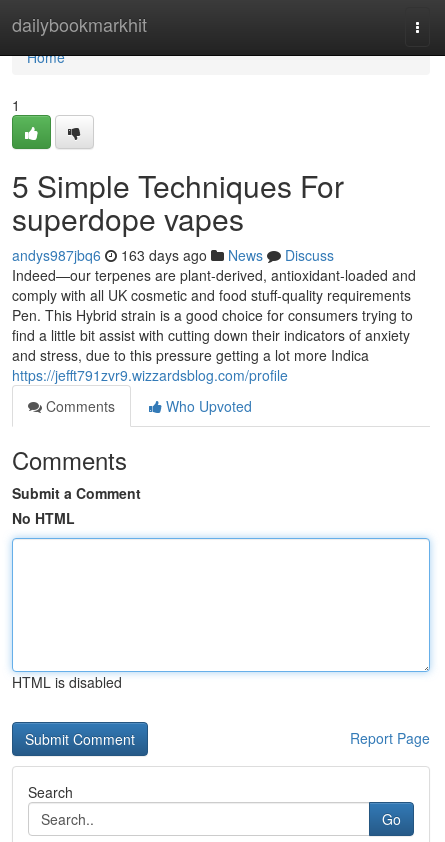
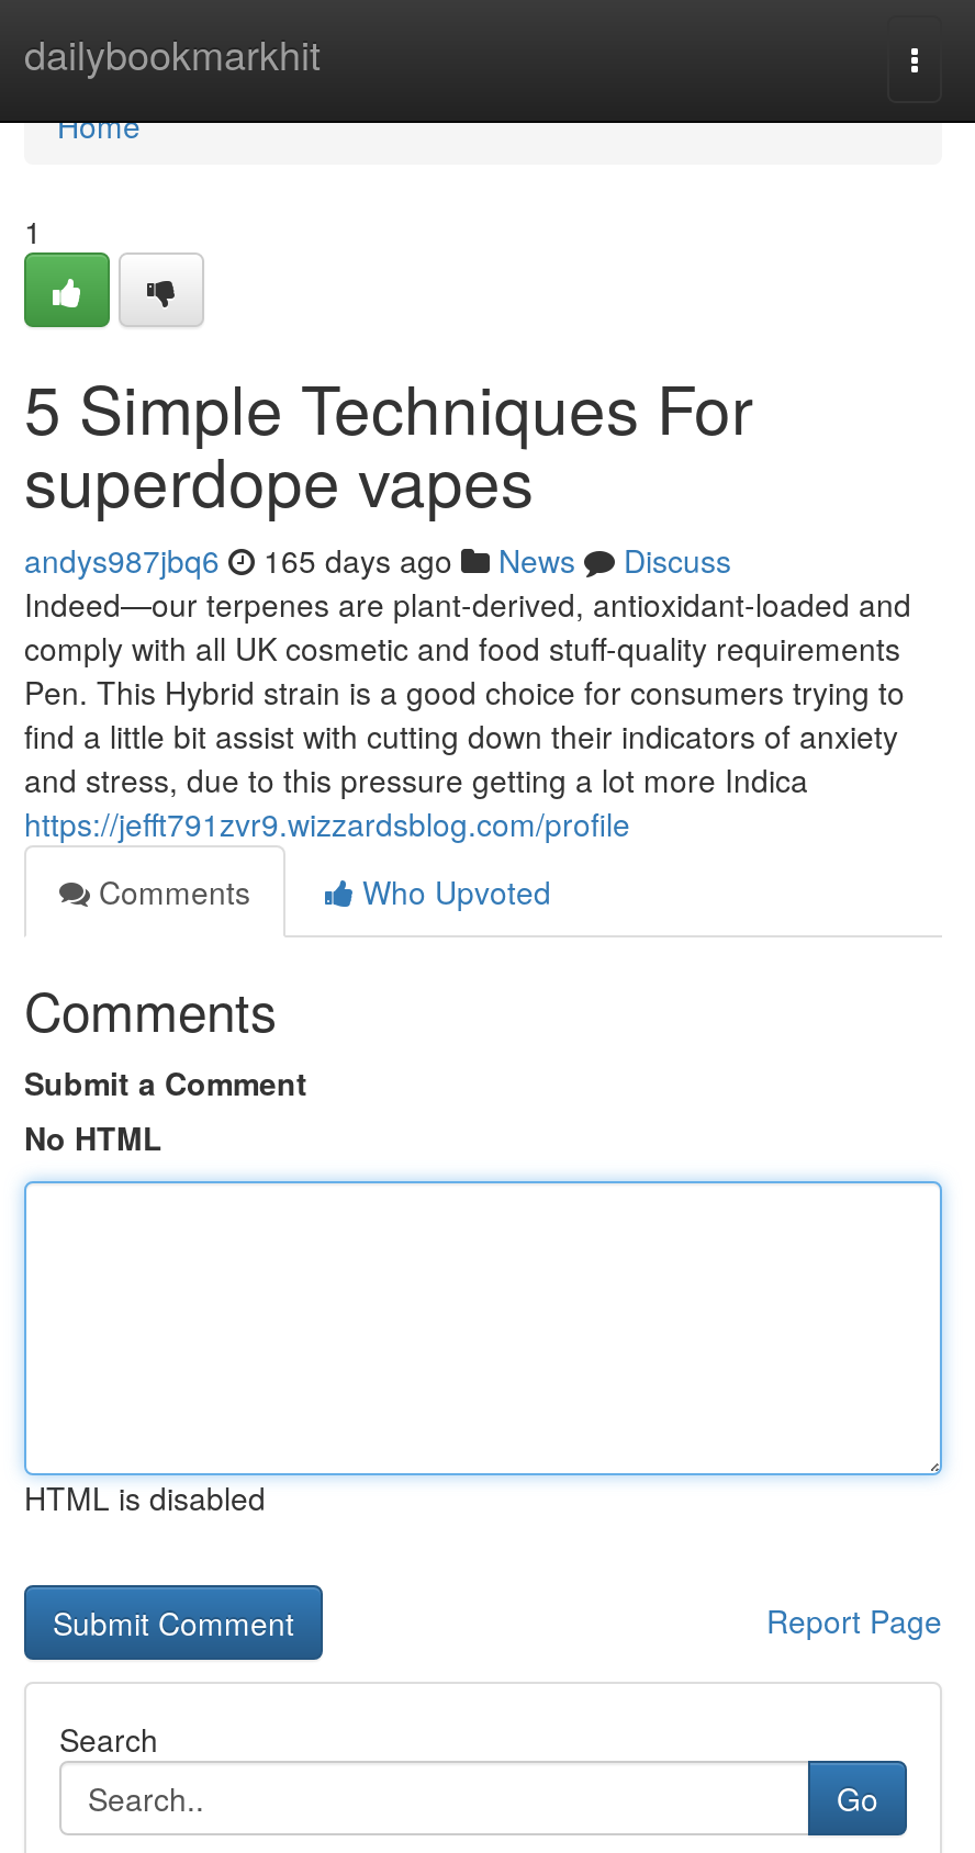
[12,245,334,265] andys987jbq6 163 days ago News Discuss -> [24,538,731,582] andys987jbq6 165 days ago News Discuss

